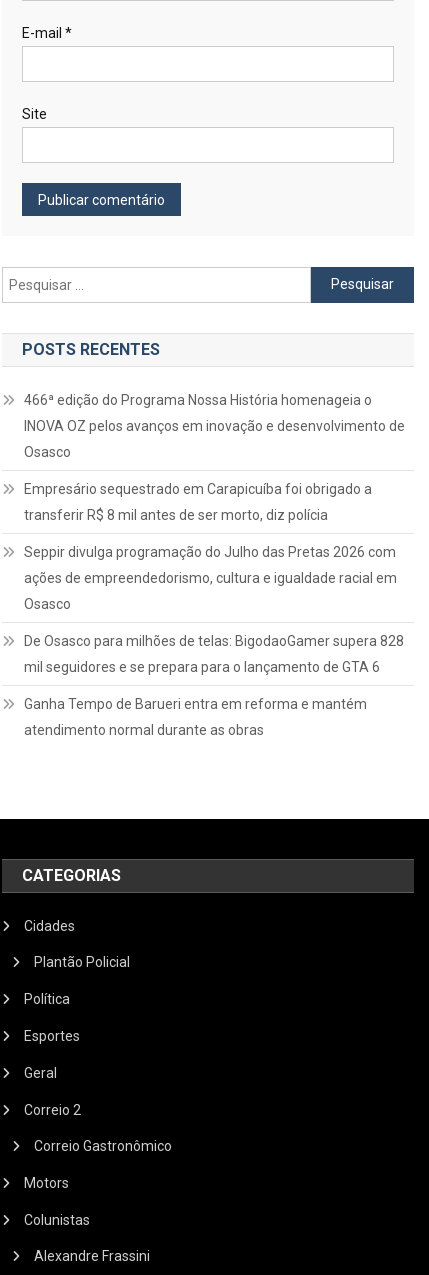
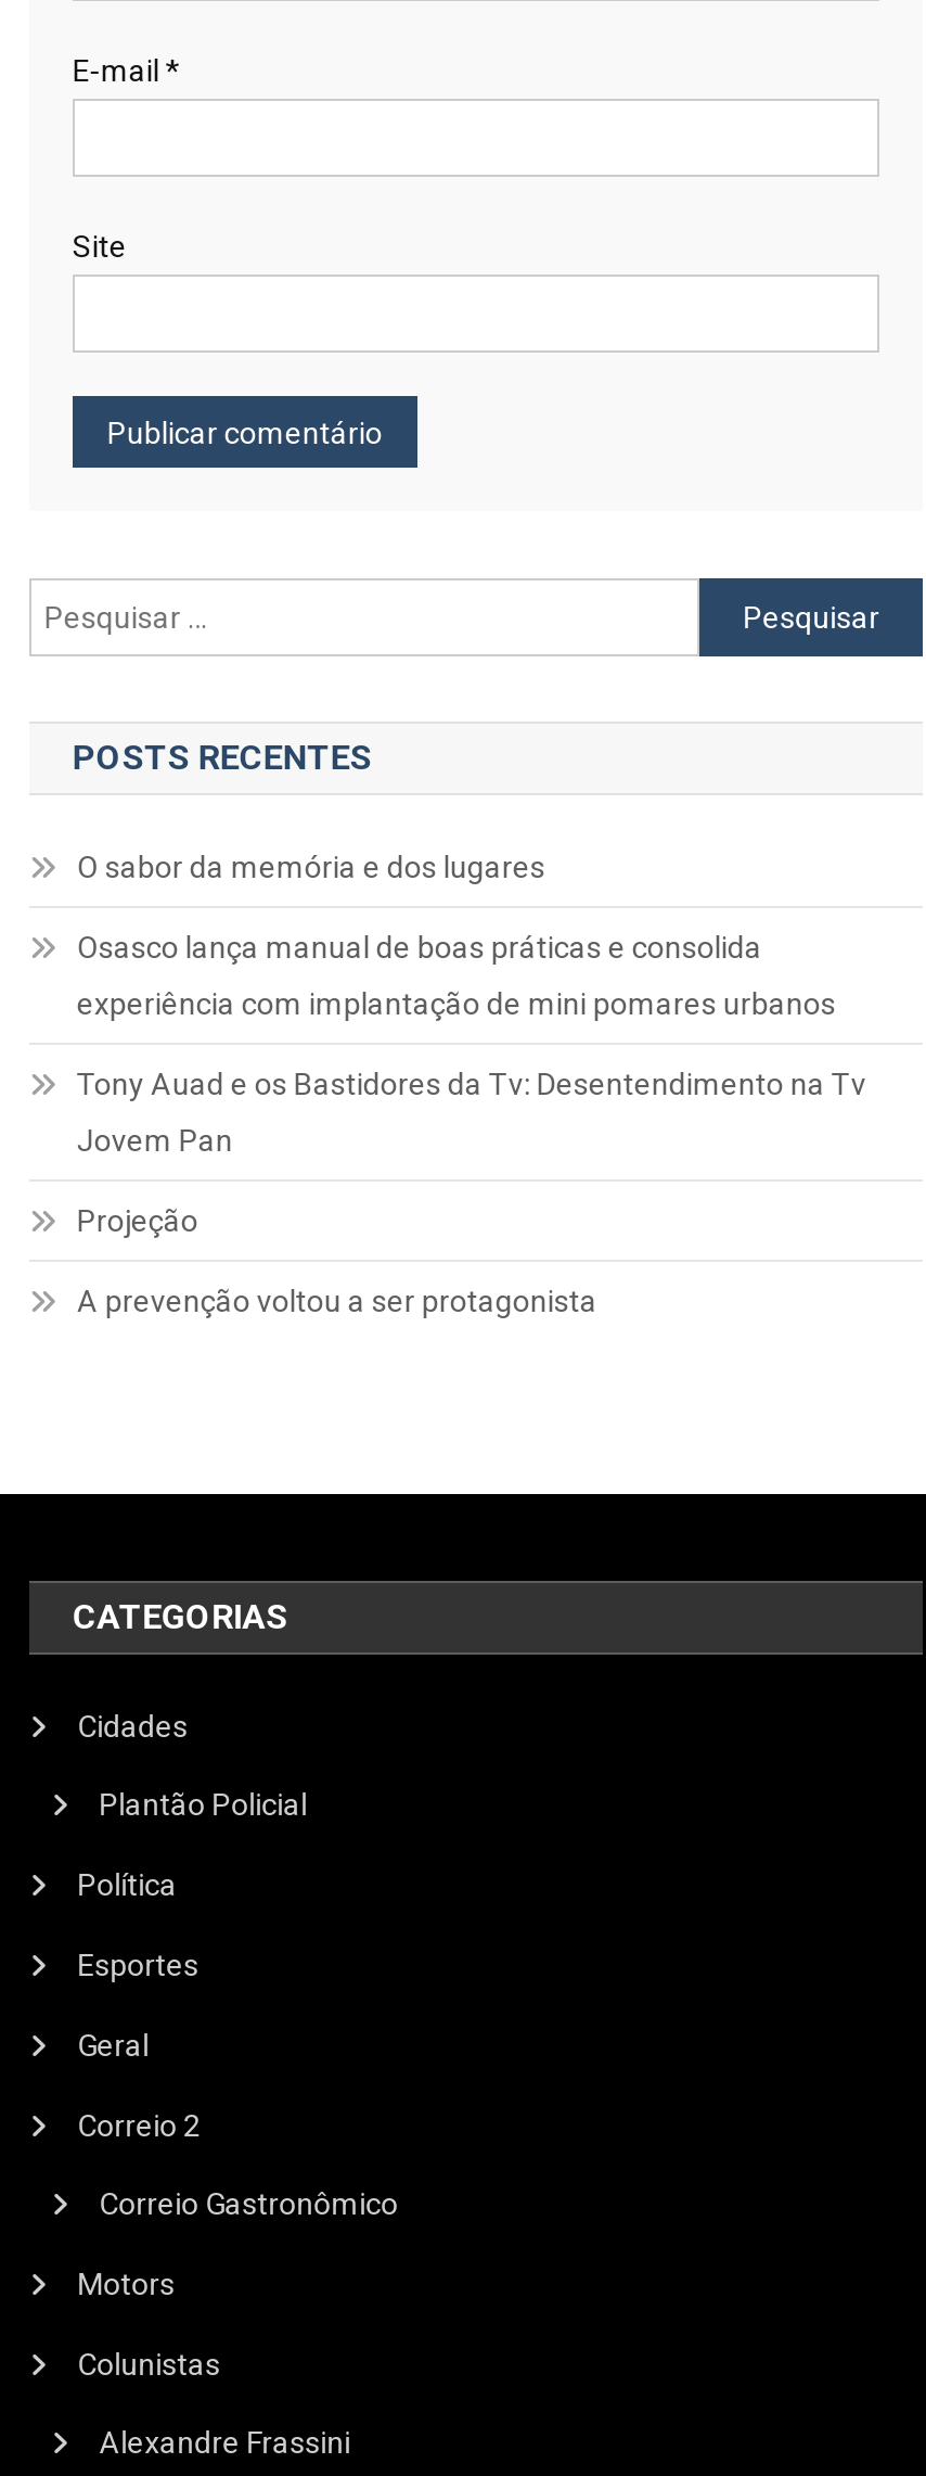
[24,392,405,738] 466ª edição do Programa Nossa História homenageia o | INOVA OZ pelos avanços em inovação e desenvolvimento de | Osasco | Empresário sequestrado em Carapicuíba foi obrigado a | transferir R$ 8 mil antes de ser morto, diz polícia | Seppir divulga programação do Julho das Pretas 2026 com | ações de empreendedorismo, cultura e igualdade racial em | Osasco | De Osasco para milhões de telas: BigodaoGamer supera 828 | mil seguidores e se prepara para o lançamento de GTA 6 | Ganha Tempo de Barueri entra em reforma e mantém | atendimento normal durante as obras -> [77,850,866,1319] O sabor da memória e dos lugares | Osasco lança manual de boas práticas e consolida | experiência com implantação de mini pomares urbanos | Tony Auad e os Bastidores da Tv: Desentendimento na Tv | Jovem Pan | Projeção | A prevenção voltou a ser protagonista

